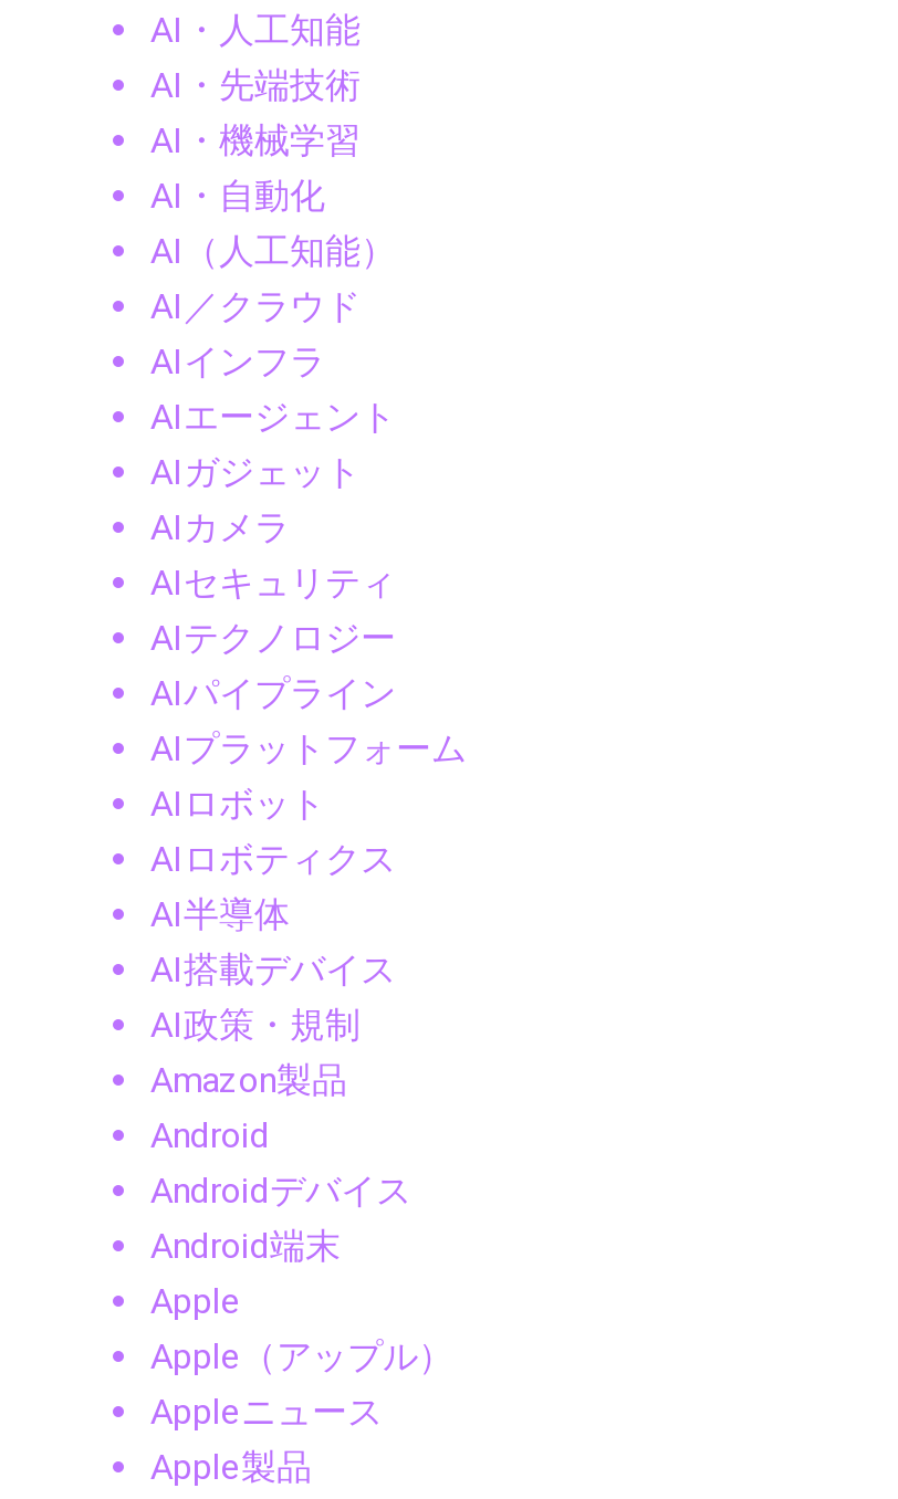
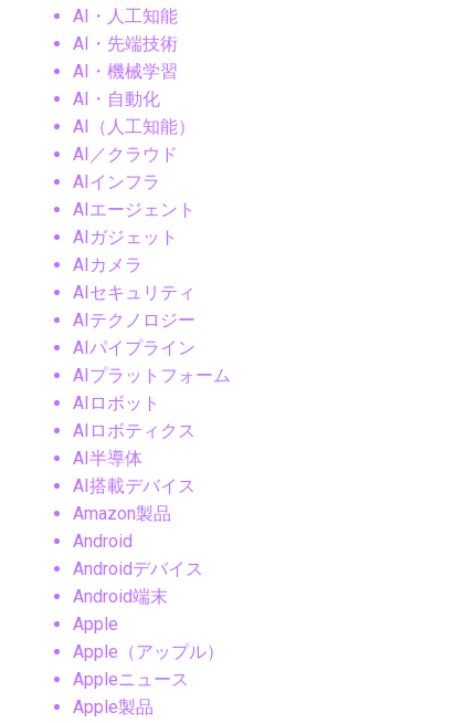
[150,1004,361,1046] AI政策・規制 -> none

